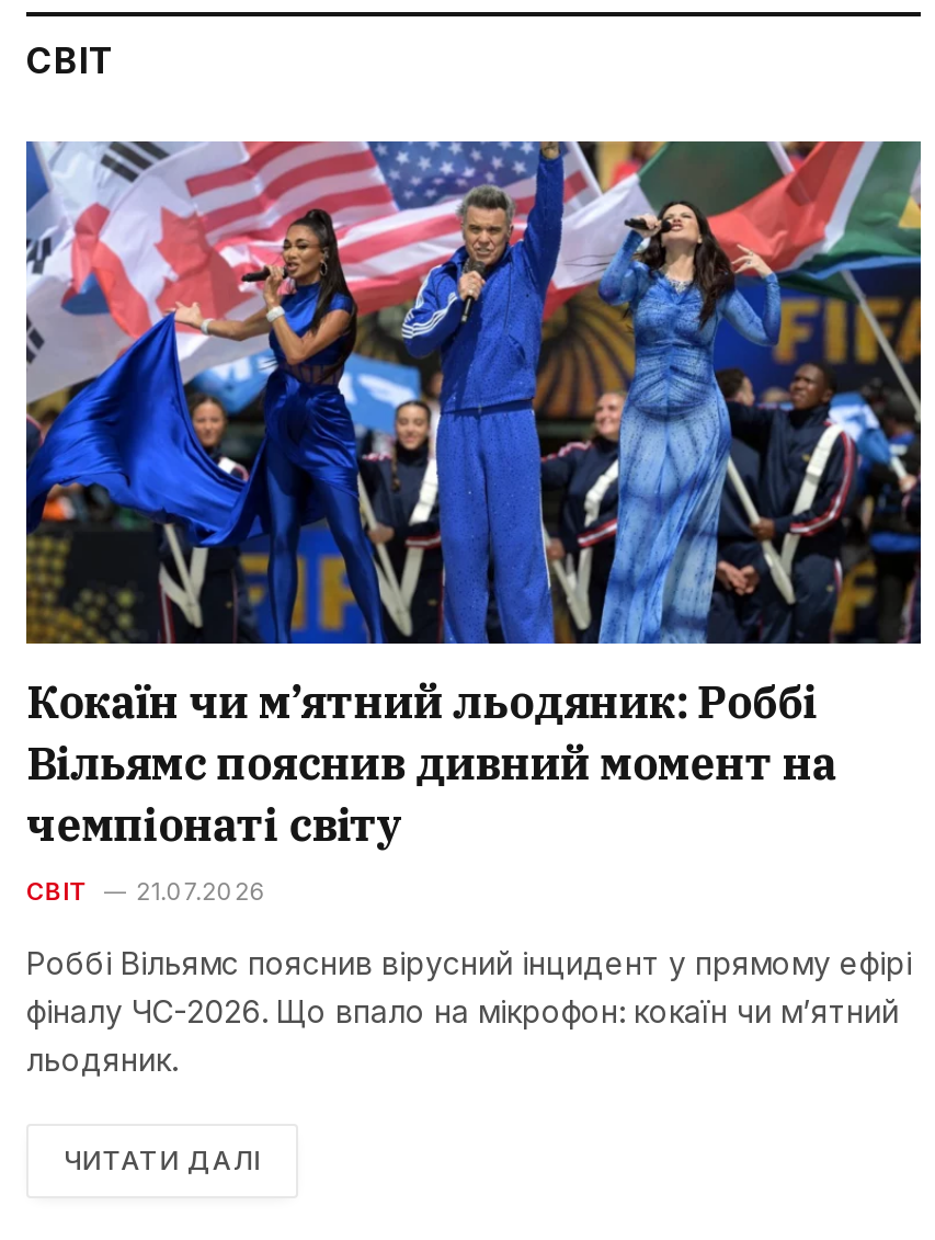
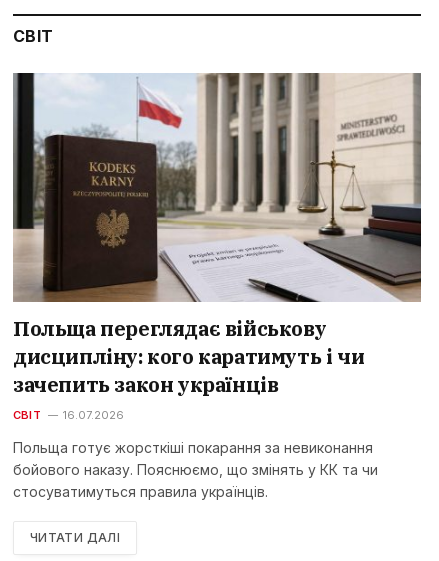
[24,139,923,854] [image] | Кокаїн чи м’ятний льодяник: Роббі | Вільямс пояснив дивний момент на | чемпіонаті світу -> [12,72,422,398] [image] | Польща переглядає військову | дисципліну: кого каратимуть і чи | зачепить закон українців
[26,876,267,907] СВІТ 21.07.2026 -> [13,408,124,422] СВІТ 16.07.2026
[26,944,912,1078] Роббі Вільямс пояснив вірусний інцидент у прямому ефірі | фіналу ЧС-2026. Що впало на мікрофон: кокаїн чи м’ятний | льодяник. -> [13,439,378,500] Польща готує жорсткіші покарання за невиконання | бойового наказу. Пояснюємо, що змінять у КК та чи | стосуватимуться правила українців.

